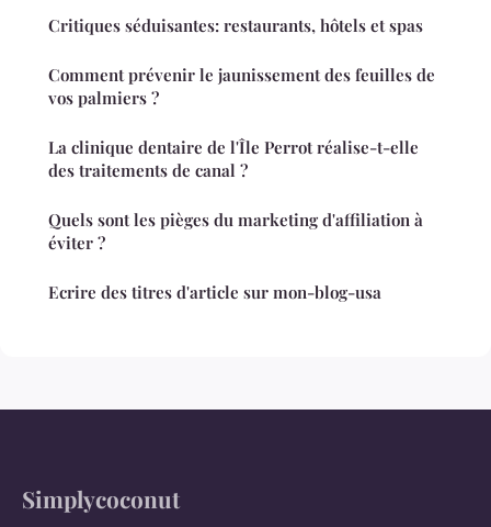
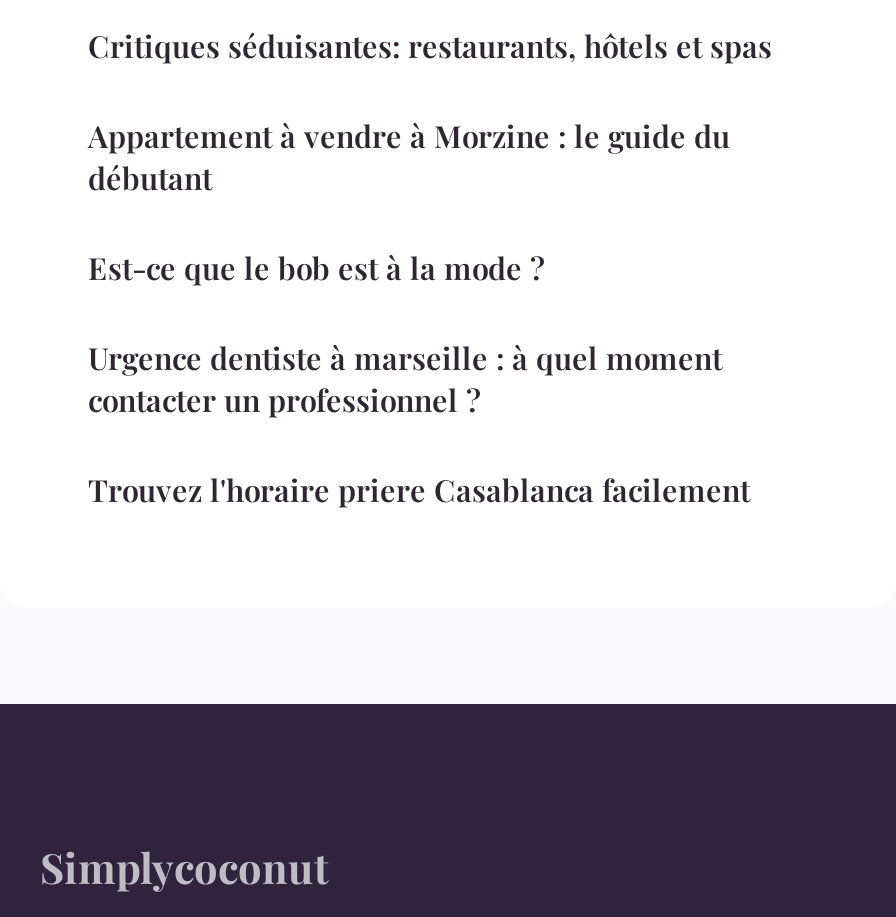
[48,64,435,109] Comment prévenir le jaunissement des feuilles de | vos palmiers ? -> [88,117,730,199] Appartement à vendre à Morzine : le guide du | débutant
[48,137,419,182] La clinique dentaire de l'Île Perrot réalise-t-elle | des traitements de canal ? -> [88,249,544,289] Est-ce que le bob est à la mode ?
[48,209,423,254] Quels sont les pièges du marketing d'affiliation à | éviter ? -> [88,339,722,421] Urgence dentiste à marseille : à quel moment | contacter un professionnel ?
[48,282,381,303] Ecrire des titres d'article sur mon-blog-usa -> [88,471,750,511] Trouvez l'horaire priere Casablanca facilement

